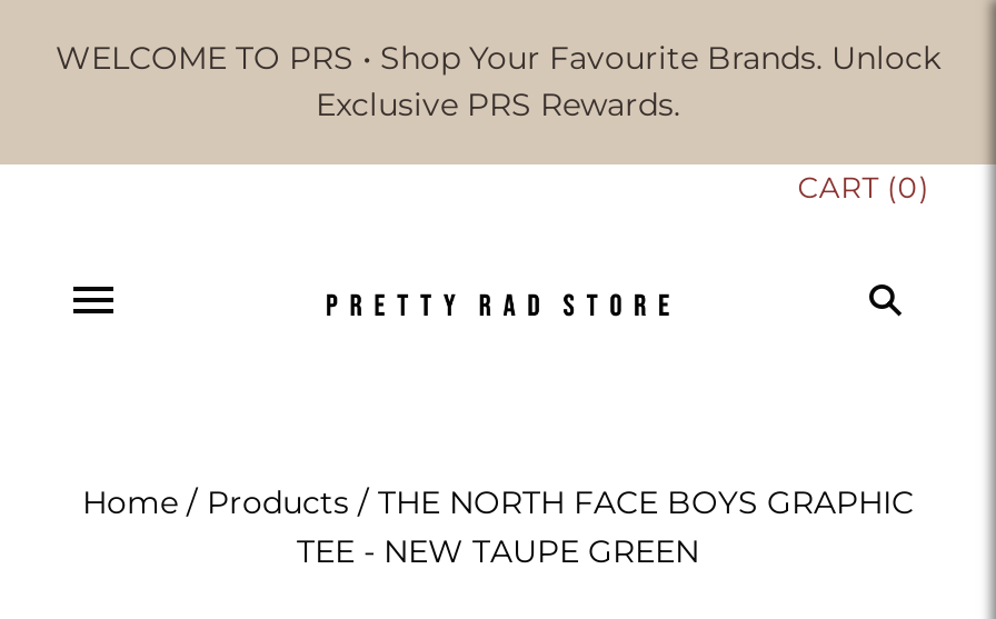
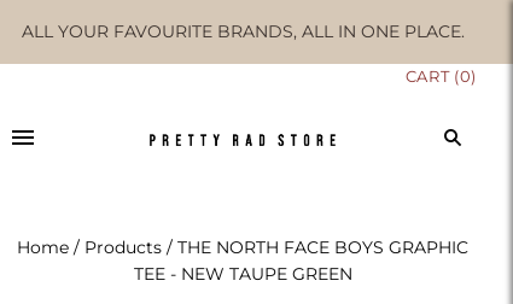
[56,38,940,124] WELCOME TO PRS • Shop Your Favourite Brands. Unlock | Exclusive PRS Rewards. -> [21,21,464,42] ALL YOUR FAVOURITE BRANDS, ALL IN ONE PLACE.

